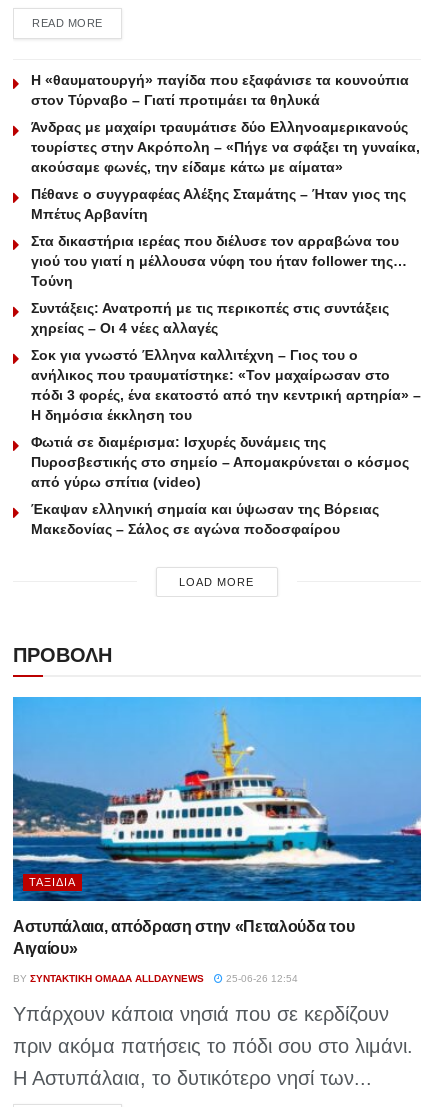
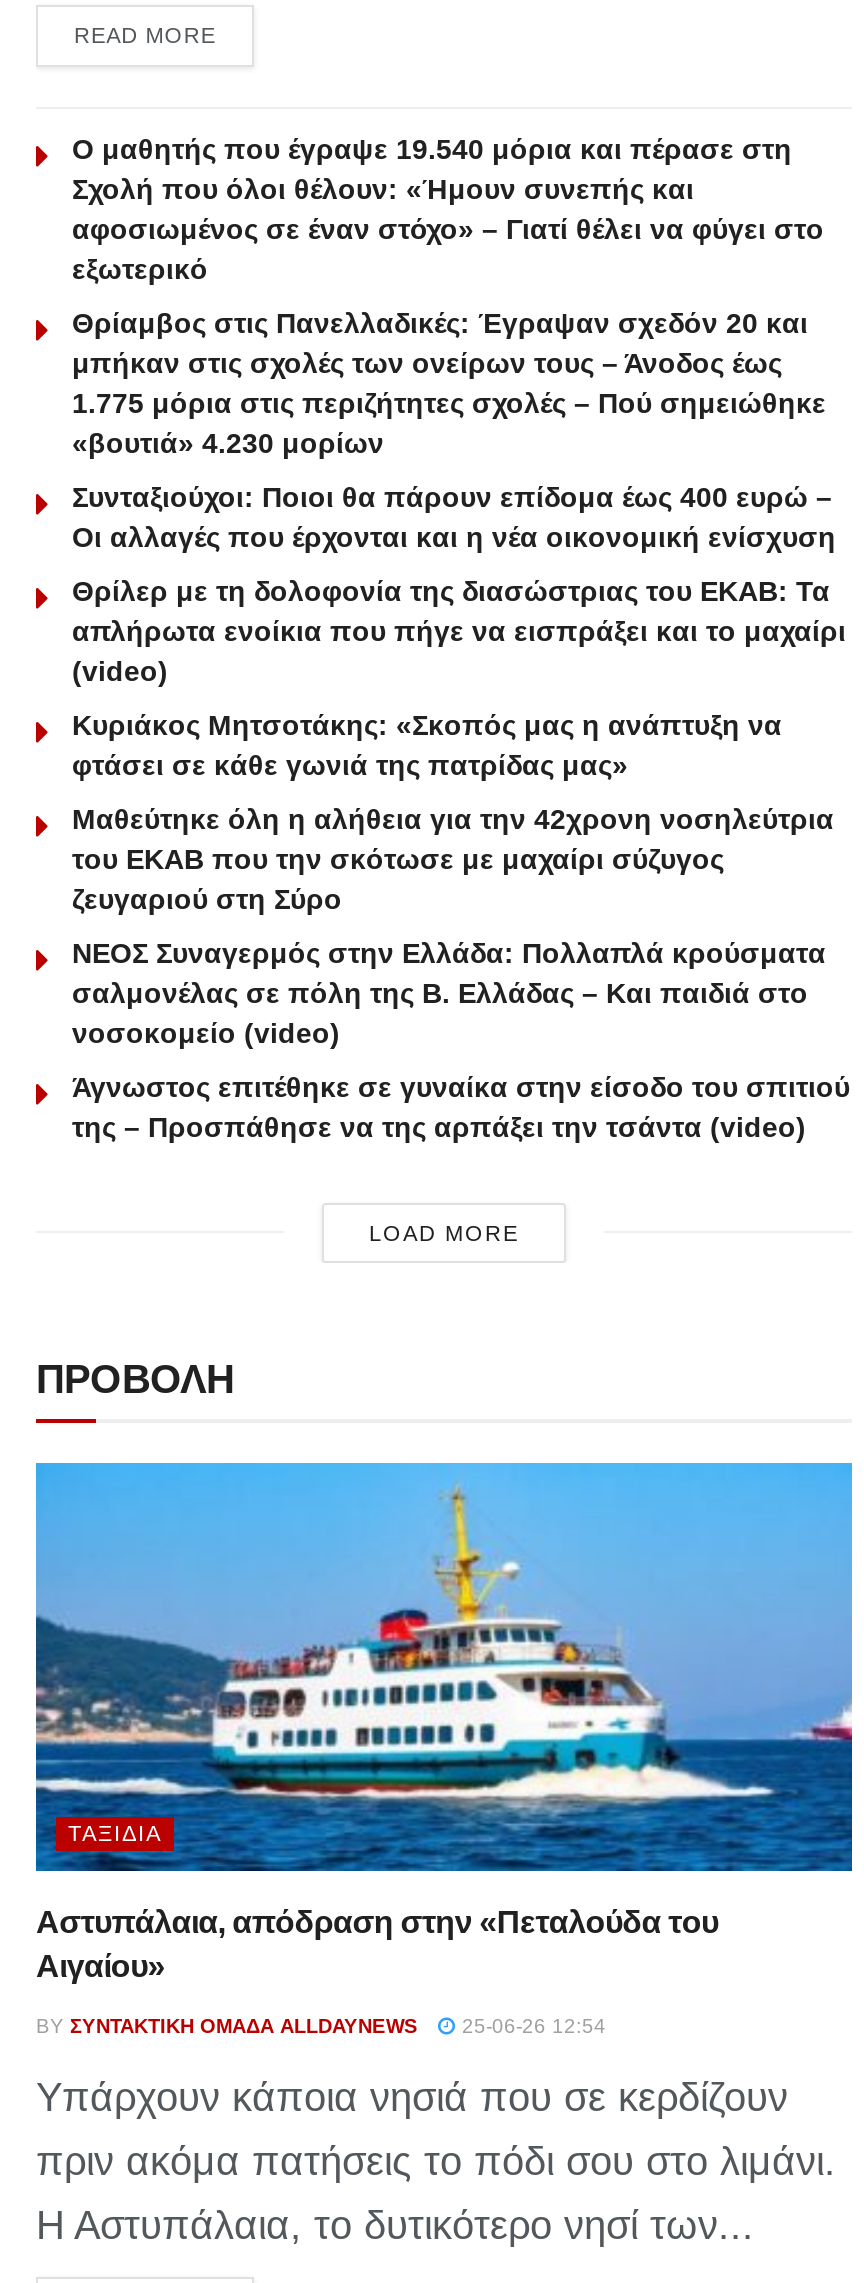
[31,72,409,108] Η «θαυματουργή» παγίδα που εξαφάνισε τα κουνούπια | στον Τύρναβο – Γιατί προτιμάει τα θηλυκά -> [72,132,824,284] Ο μαθητής που έγραψε 19.540 μόρια και πέρασε στη | Σχολή που όλοι θέλουν: «Ήμουν συνεπής και | αφοσιωμένος σε έναν στόχο» – Γιατί θέλει να φύγει στο | εξωτερικό
[31,119,420,175] Άνδρας με μαχαίρι τραυμάτισε δύο Ελληνοαμερικανούς | τουρίστες στην Ακρόπολη – «Πήγε να σφάξει τη γυναίκα, | ακούσαμε φωνές, την είδαμε κάτω με αίματα» -> [72,306,826,458] Θρίαμβος στις Πανελλαδικές: Έγραψαν σχεδόν 20 και | μπήκαν στις σχολές των ονείρων τους – Άνοδος έως | 1.775 μόρια στις περιζήτητες σχολές – Πού σημειώθηκε | «βουτιά» 4.230 μορίων
[31,186,406,222] Πέθανε ο συγγραφέας Αλέξης Σταμάτης – Ήταν γιος της | Μπέτυς Αρβανίτη -> [72,480,836,552] Συνταξιούχοι: Ποιοι θα πάρουν επίδομα έως 400 ευρώ – | Οι αλλαγές που έρχονται και η νέα οικονομική ενίσχυση
[31,233,407,289] Στα δικαστήρια ιερέας που διέλυσε τον αρραβώνα του | γιού του γιατί η μέλλουσα νύφη του ήταν follower της… | Τούνη -> [72,574,846,686] Θρίλερ με τη δολοφονία της διασώστριας του ΕΚΑΒ: Τα | απλήρωτα ενοίκια που πήγε να εισπράξει και το μαχαίρι | (video)
[31,300,389,336] Συντάξεις: Ανατροπή με τις περικοπές στις συντάξεις | χηρείας – Οι 4 νέες αλλαγές -> [72,708,782,780] Κυριάκος Μητσοτάκης: «Σκοπός μας η ανάπτυξη να | φτάσει σε κάθε γωνιά της πατρίδας μας»
[31,347,421,423] Σοκ για γνωστό Έλληνα καλλιτέχνη – Γιος του ο | ανήλικος που τραυματίστηκε: «Τον μαχαίρωσαν στο | πόδι 3 φορές, ένα εκατοστό από την κεντρική αρτηρία» – | Η δημόσια έκκληση του -> [72,802,834,914] Μαθεύτηκε όλη η αλήθεια για την 42χρονη νοσηλεύτρια | του ΕΚΑΒ που την σκότωσε με μαχαίρι σύζυγος | ζευγαριού στη Σύρο
[31,434,409,490] Φωτιά σε διαμέρισμα: Ισχυρές δυνάμεις της | Πυροσβεστικής στο σημείο – Απομακρύνεται ο κόσμος | από γύρω σπίτια (video) -> [72,936,826,1048] ΝΕΟΣ Συναγερμός στην Ελλάδα: Πολλαπλά κρούσματα | σαλμονέλας σε πόλη της Β. Ελλάδας – Και παιδιά στο | νοσοκομείο (video)
[31,501,379,537] Έκαψαν ελληνική σημαία και ύψωσαν της Βόρειας | Μακεδονίας – Σάλος σε αγώνα ποδοσφαίρου -> [72,1070,850,1142] Άγνωστος επιτέθηκε σε γυναίκα στην είσοδο του σπιτιού | της – Προσπάθησε να της αρπάξει την τσάντα (video)

